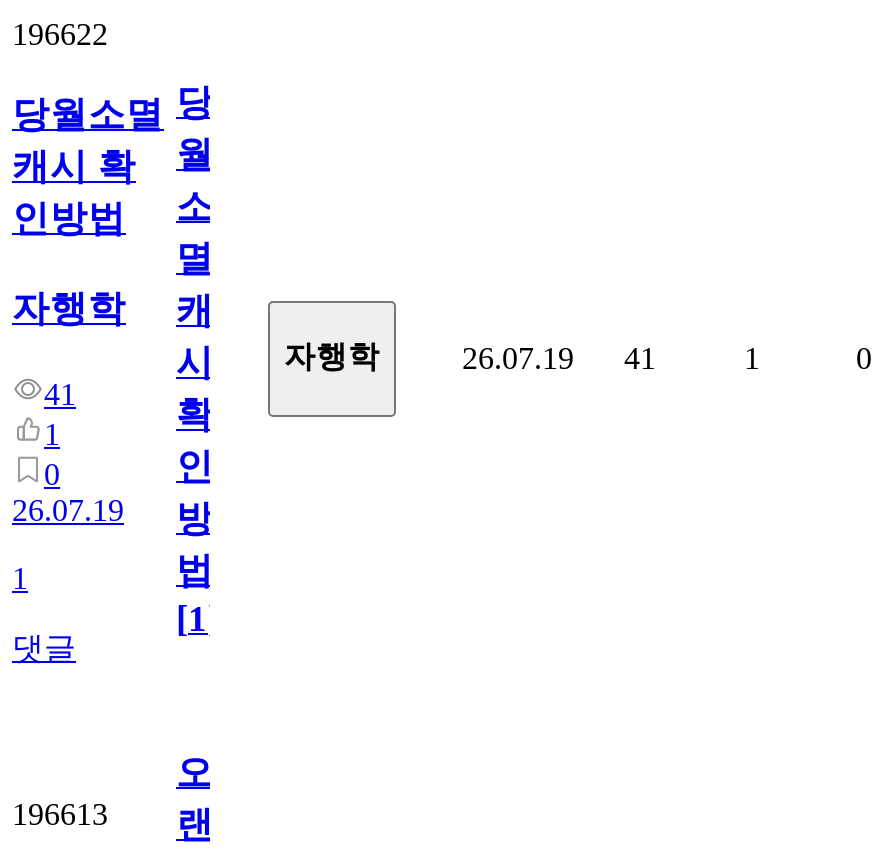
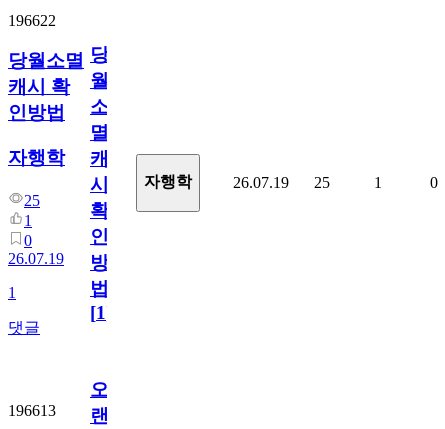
[462,340,656,374] 26.07.19 41 -> [233,174,330,191] 26.07.19 25
[44,377,76,411] 41 -> [24,192,40,209] 25

